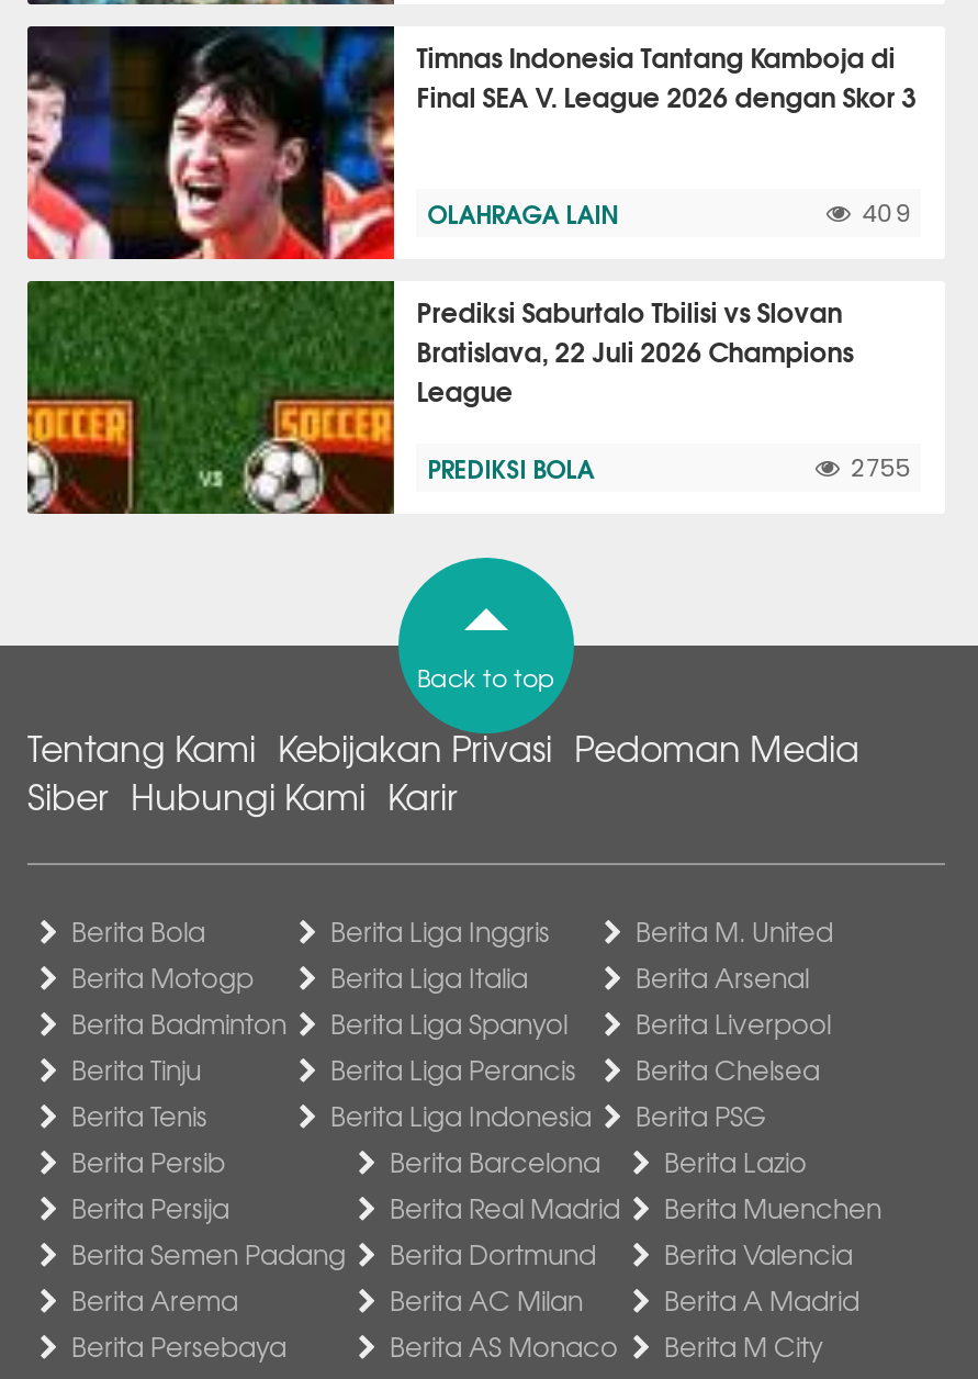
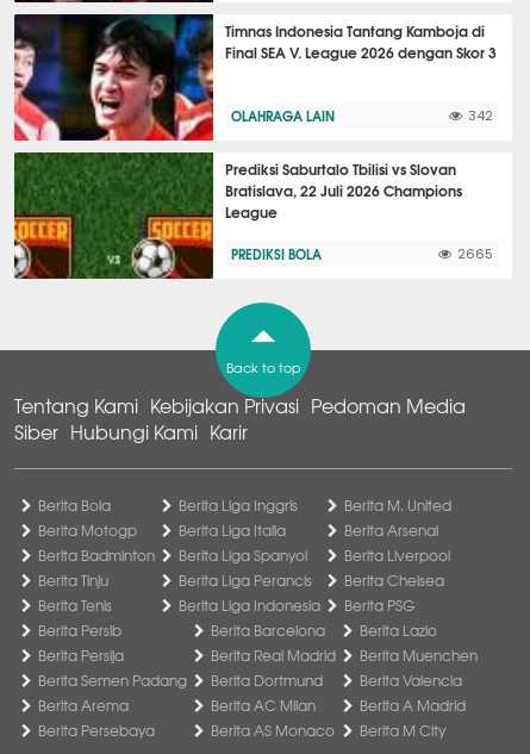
[862,202,910,226] 409 -> [468,110,493,123] 342
[851,457,910,481] 2755 -> [457,248,493,261] 2665

